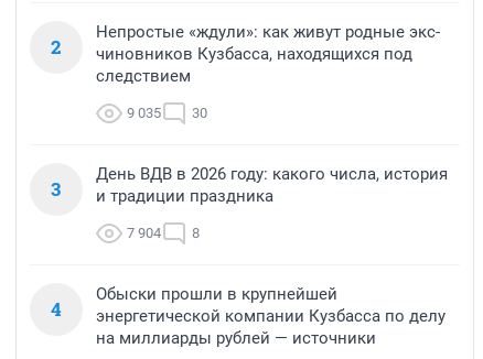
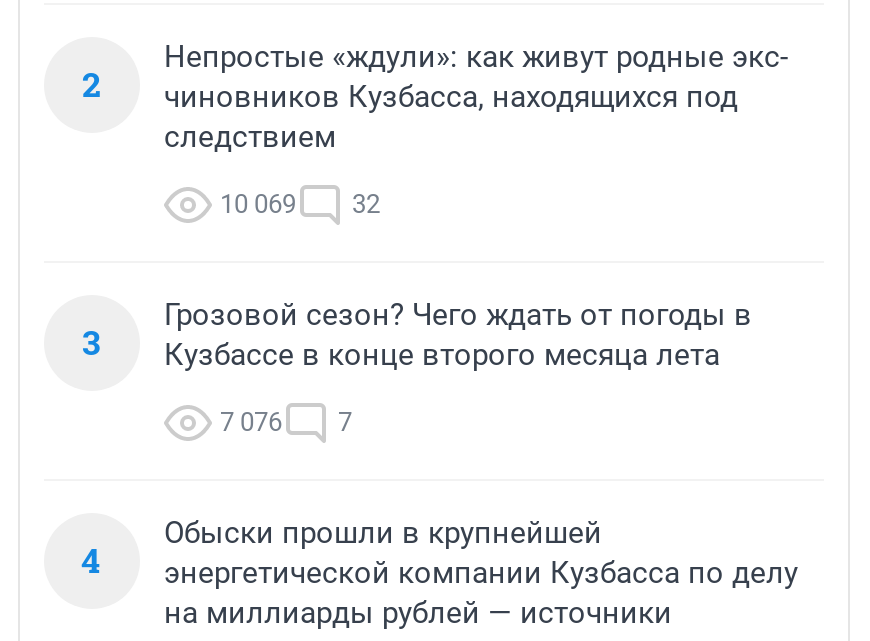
[127,105,161,121] 9 035 -> [220,189,296,219] 10 069
[192,105,207,121] 30 -> [352,189,380,219] 32
[96,164,448,206] День ВДВ в 2026 году: какого числа, история | и традиции праздника -> [164,297,752,373] Грозовой сезон? Чего ждать от погоды в | Кузбассе в конце второго месяца лета
[127,225,200,241] 7 904 | 8 -> [220,407,352,437] 7 076 | 7

